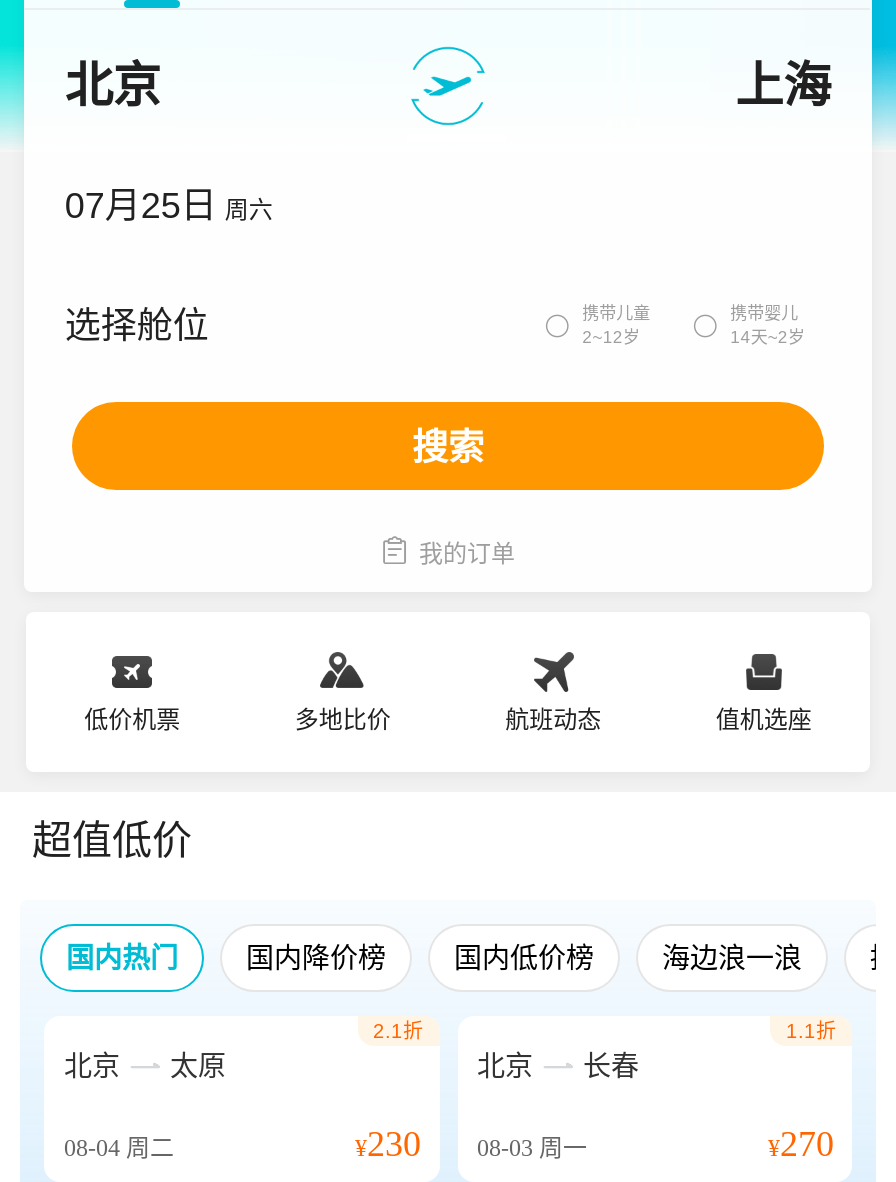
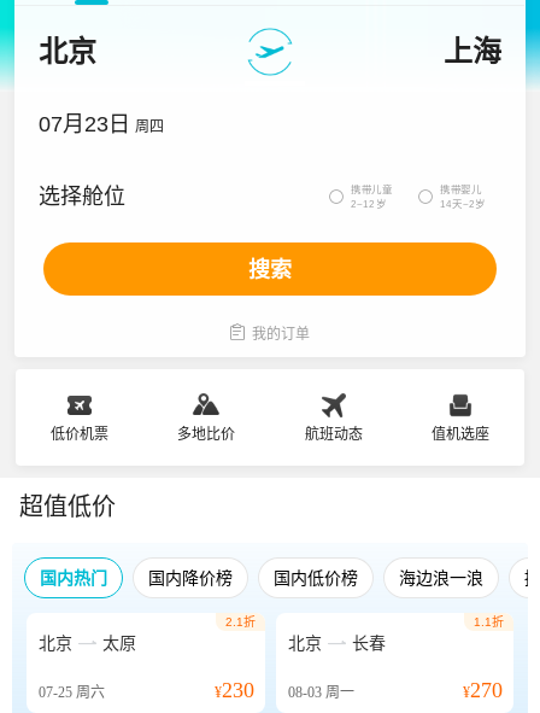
[65,186,273,226] 07月25日 周六 -> [39,112,164,136] 07月23日 周四
[64,1134,174,1162] 08-04周二 -> [39,684,105,701] 07-25周六

